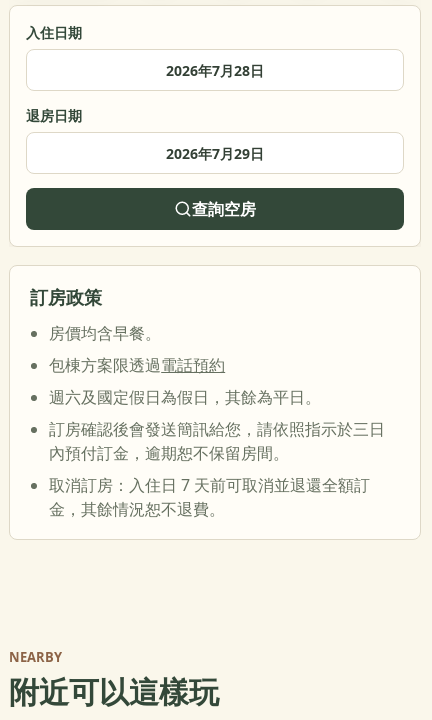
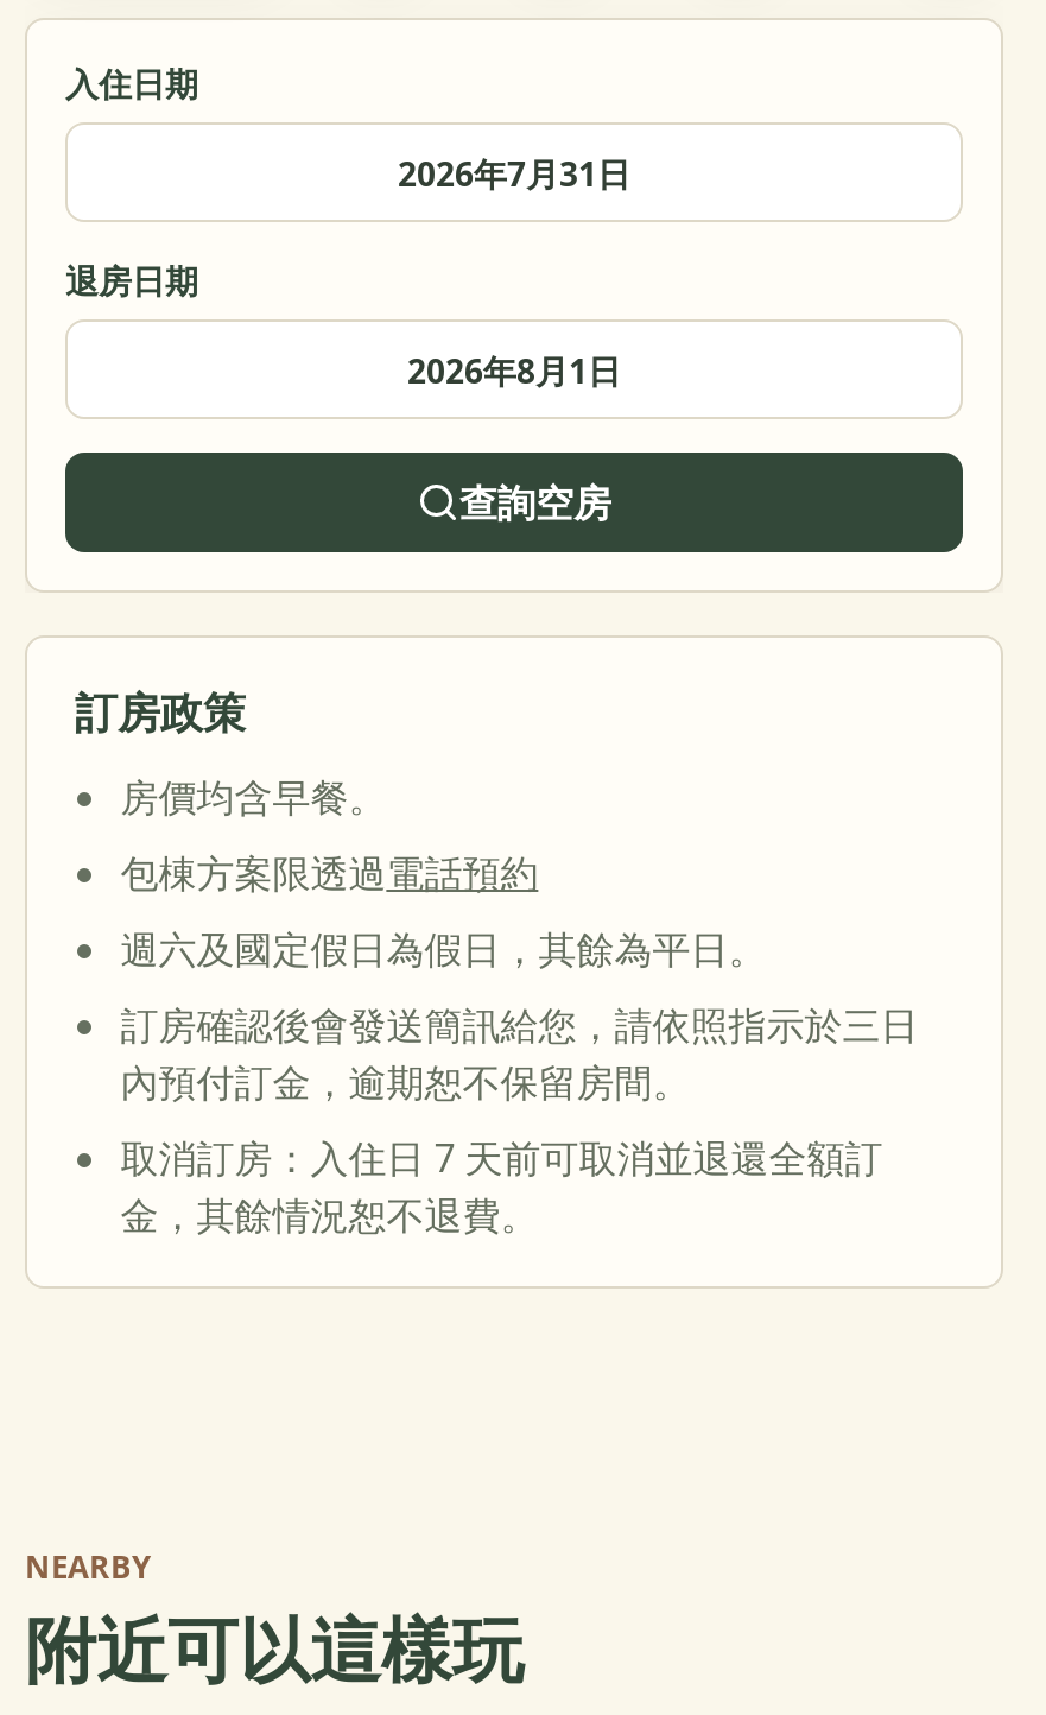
[166,60,264,79] 2026年7月28日 -> [398,150,630,195] 2026年7月31日
[166,143,264,162] 2026年7月29日 -> [407,347,621,392] 2026年8月1日

